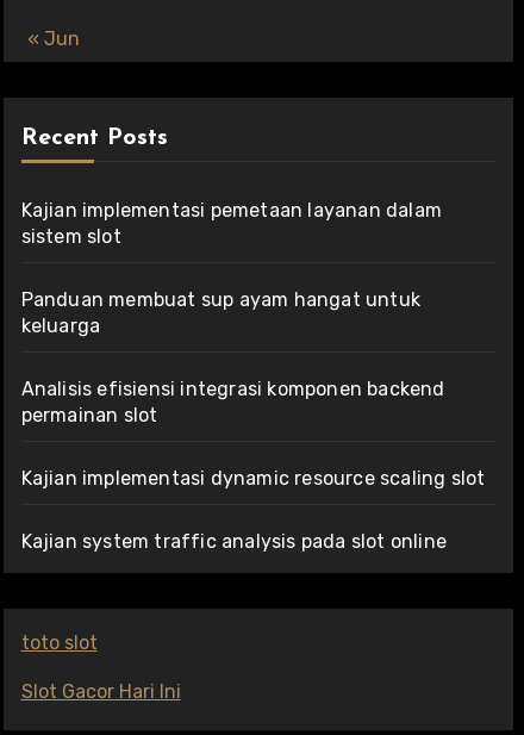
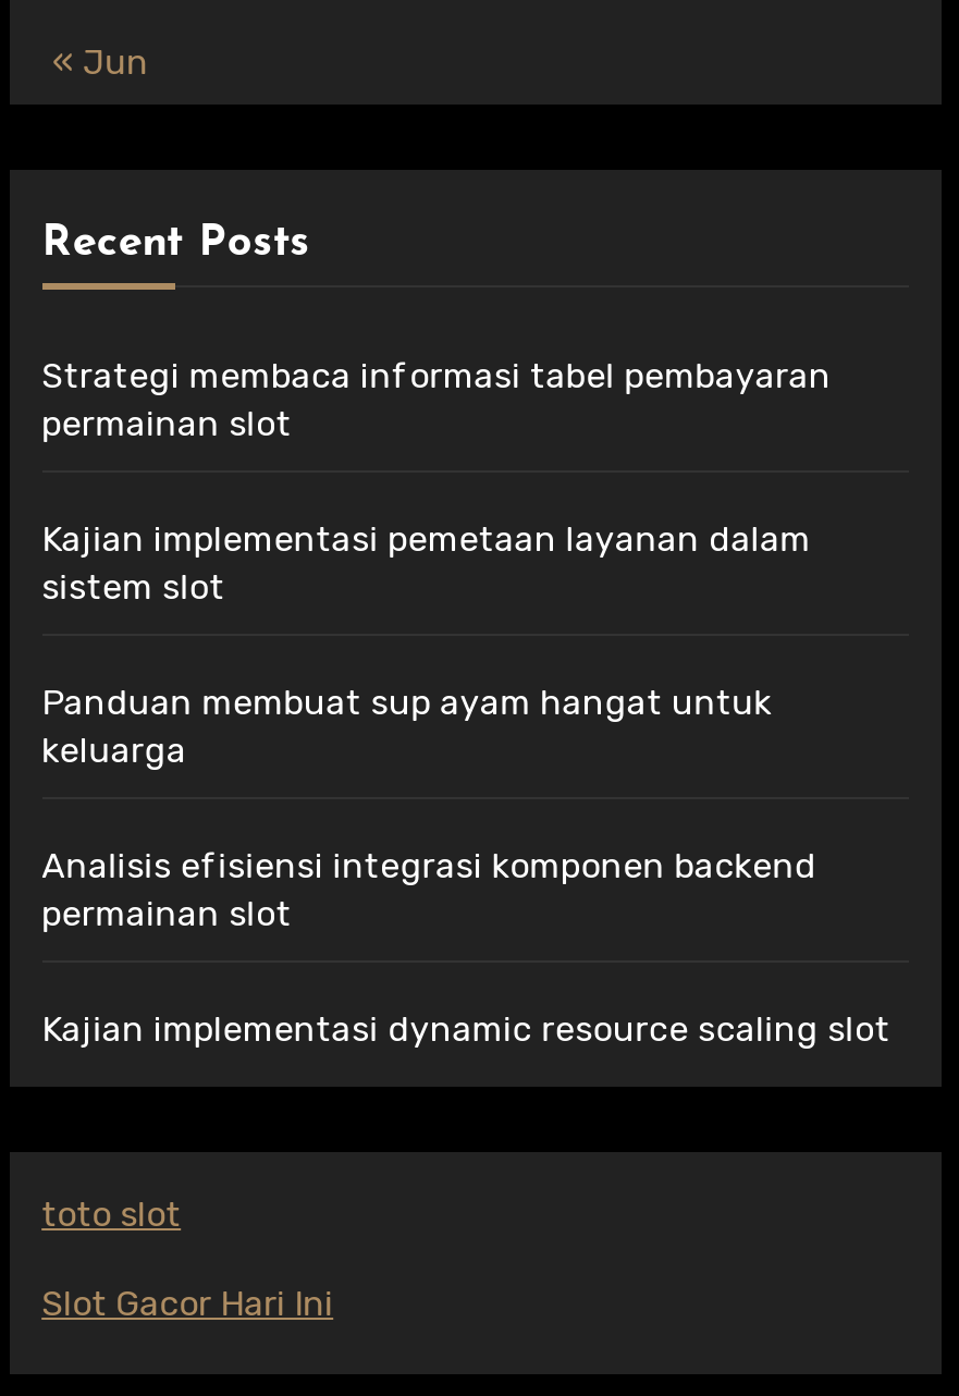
none -> [42,356,831,445] Strategi membaca informasi tabel pembayaran | permainan slot
moved [21,199,485,490] -> [42,519,890,1050]: Kajian implementasi pemetaan layanan dalam | sistem slot | Panduan membuat sup ayam hangat untuk | keluarga | Analisis efisiensi integrasi komponen backend | permainan slot | Kajian implementasi dynamic resource scaling slot
[21,530,447,553] Kajian system traffic analysis pada slot online -> none

